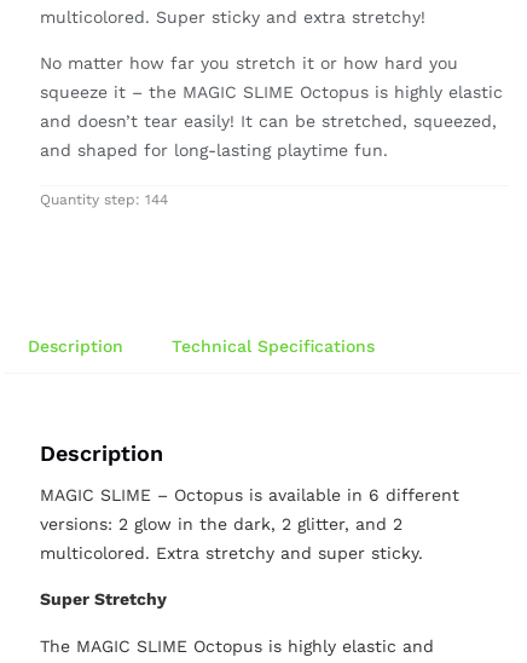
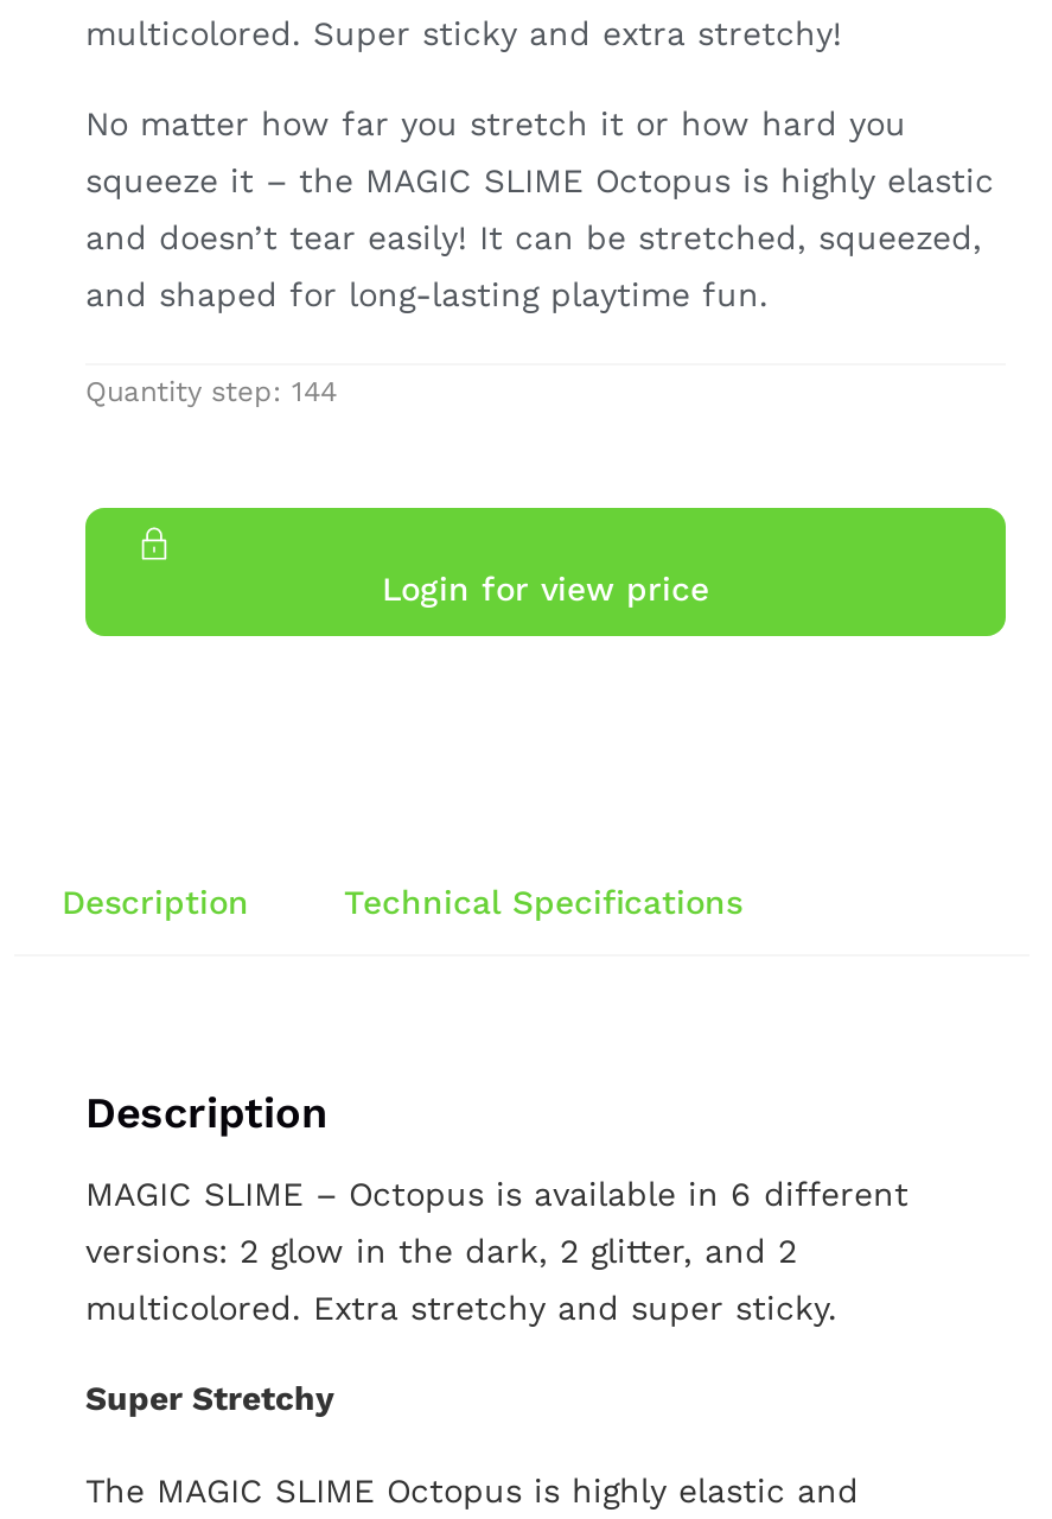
none -> [382,569,709,607] Login for view price

